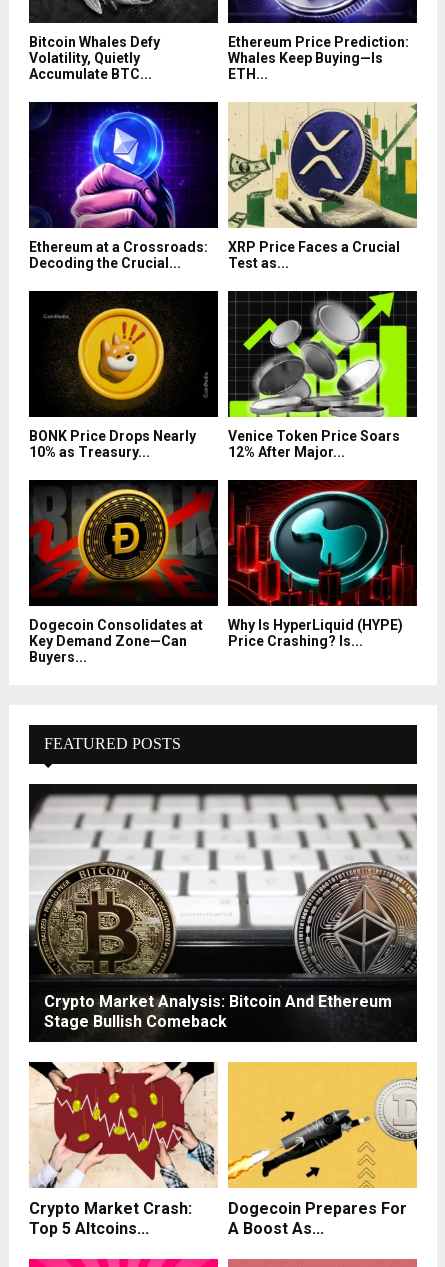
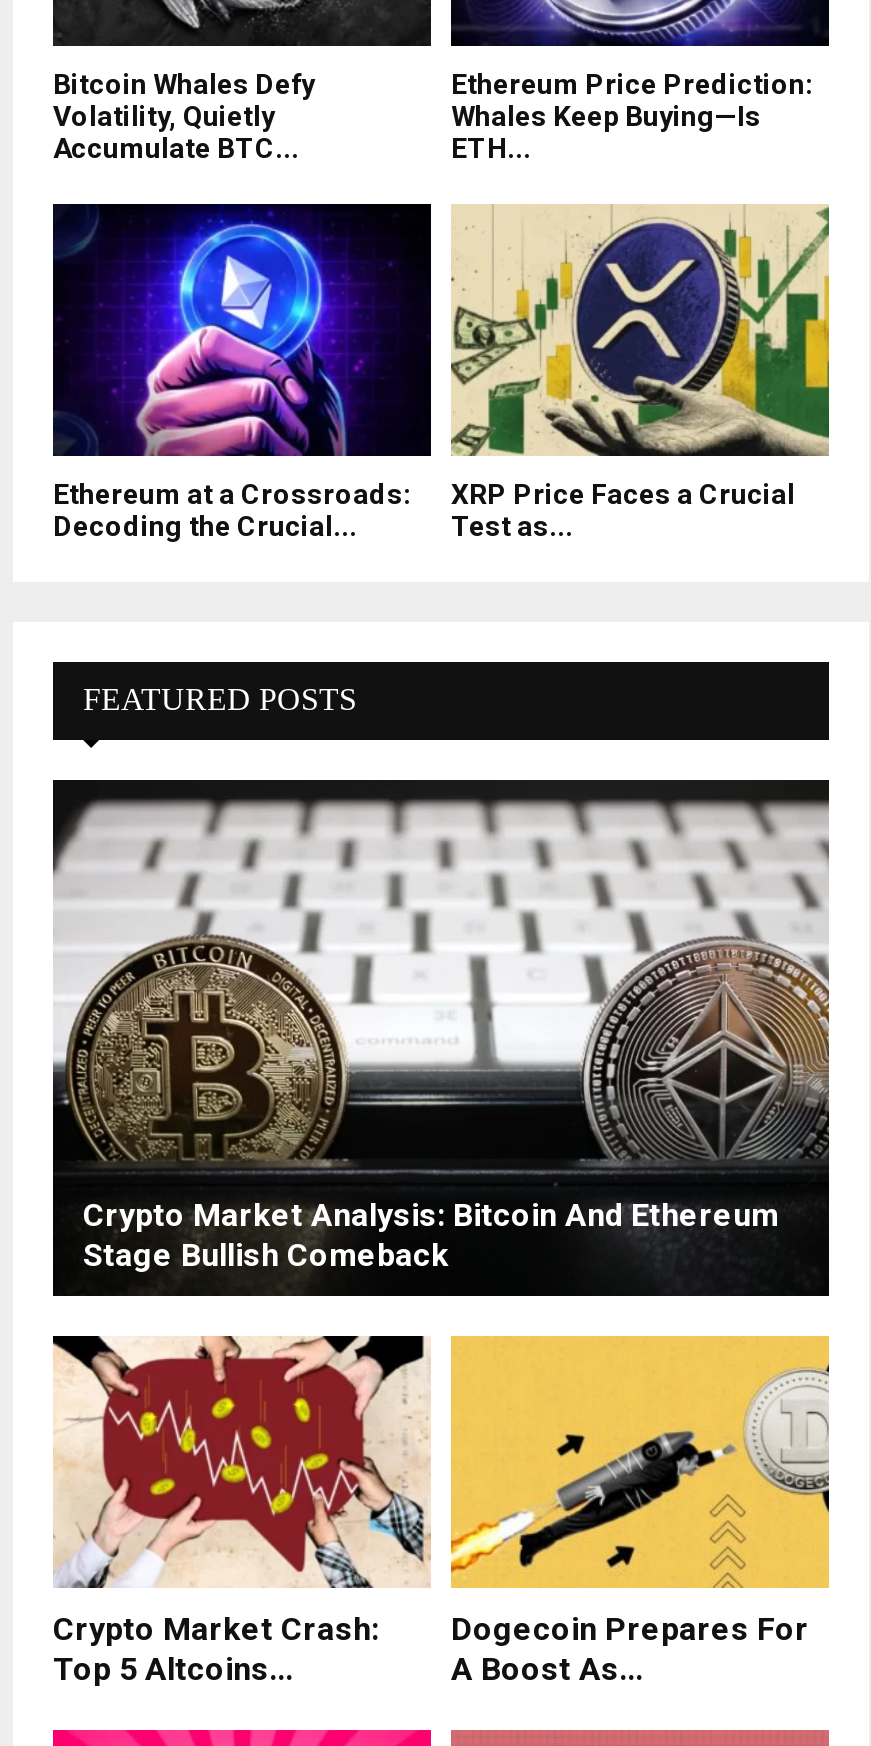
[29,290,218,460] [image] | BONK Price Drops Nearly | 10% as Treasury... -> none
[228,290,417,460] [image] | Venice Token Price Soars | 12% After Major... -> none
[28,479,219,665] [image] | Dogecoin Consolidates at | Key Demand Zone—Can | Buyers... -> none
[227,479,418,649] [image] | Why Is HyperLiquid (HYPE) | Price Crashing? Is... -> none

